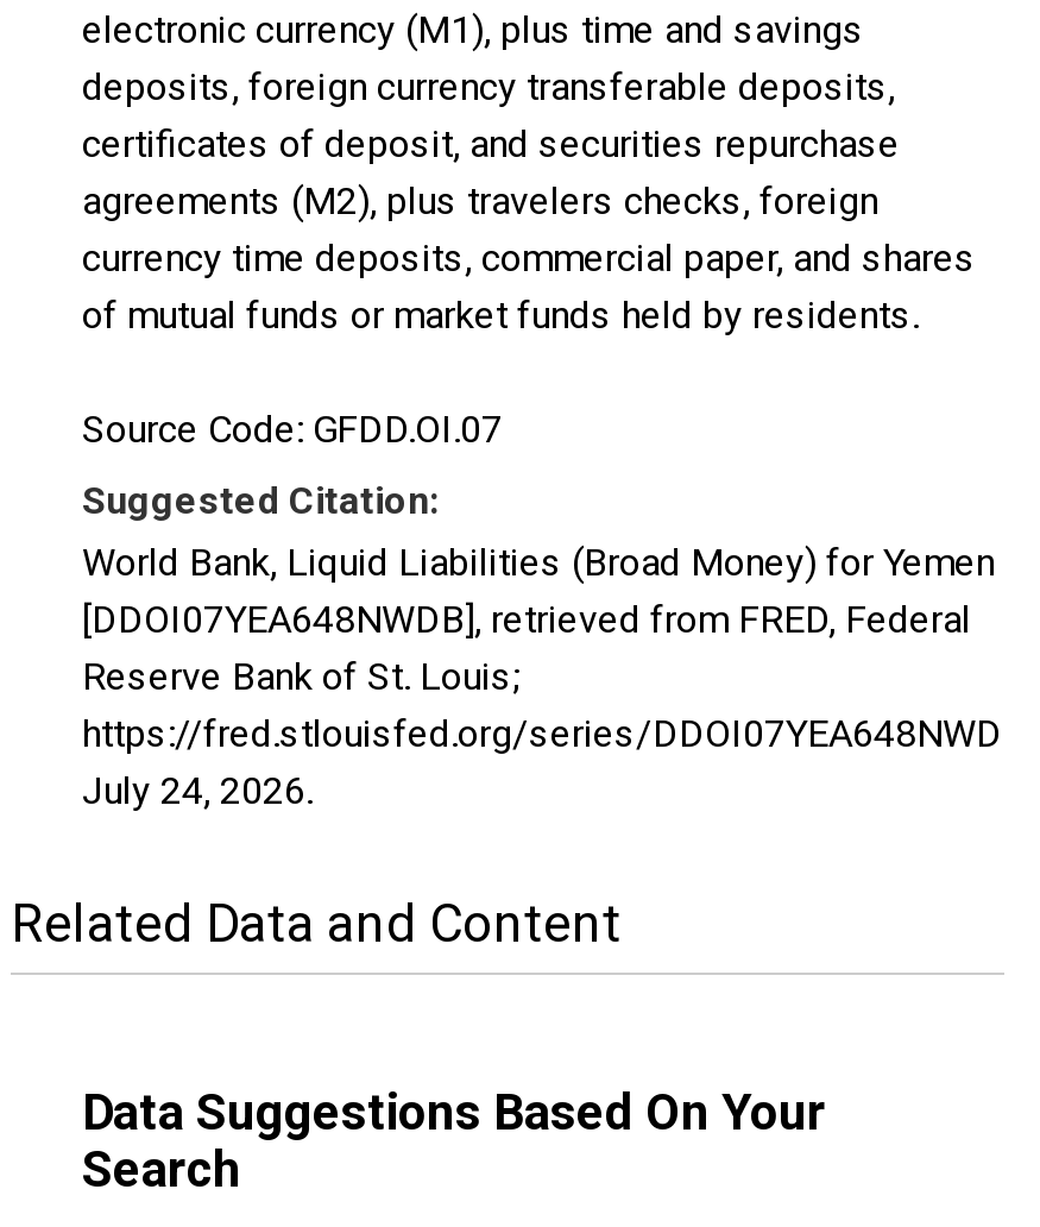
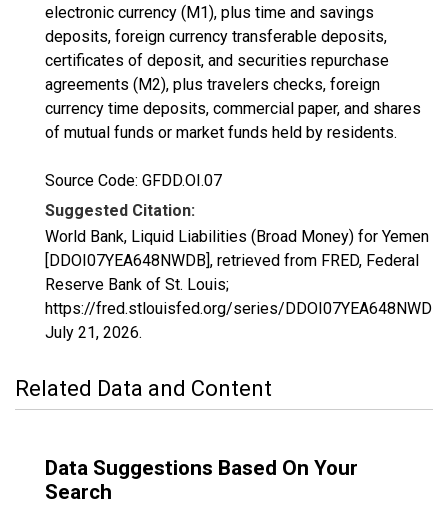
[82,768,313,813] July 24, 2026. -> [45,323,142,342] July 21, 2026.

